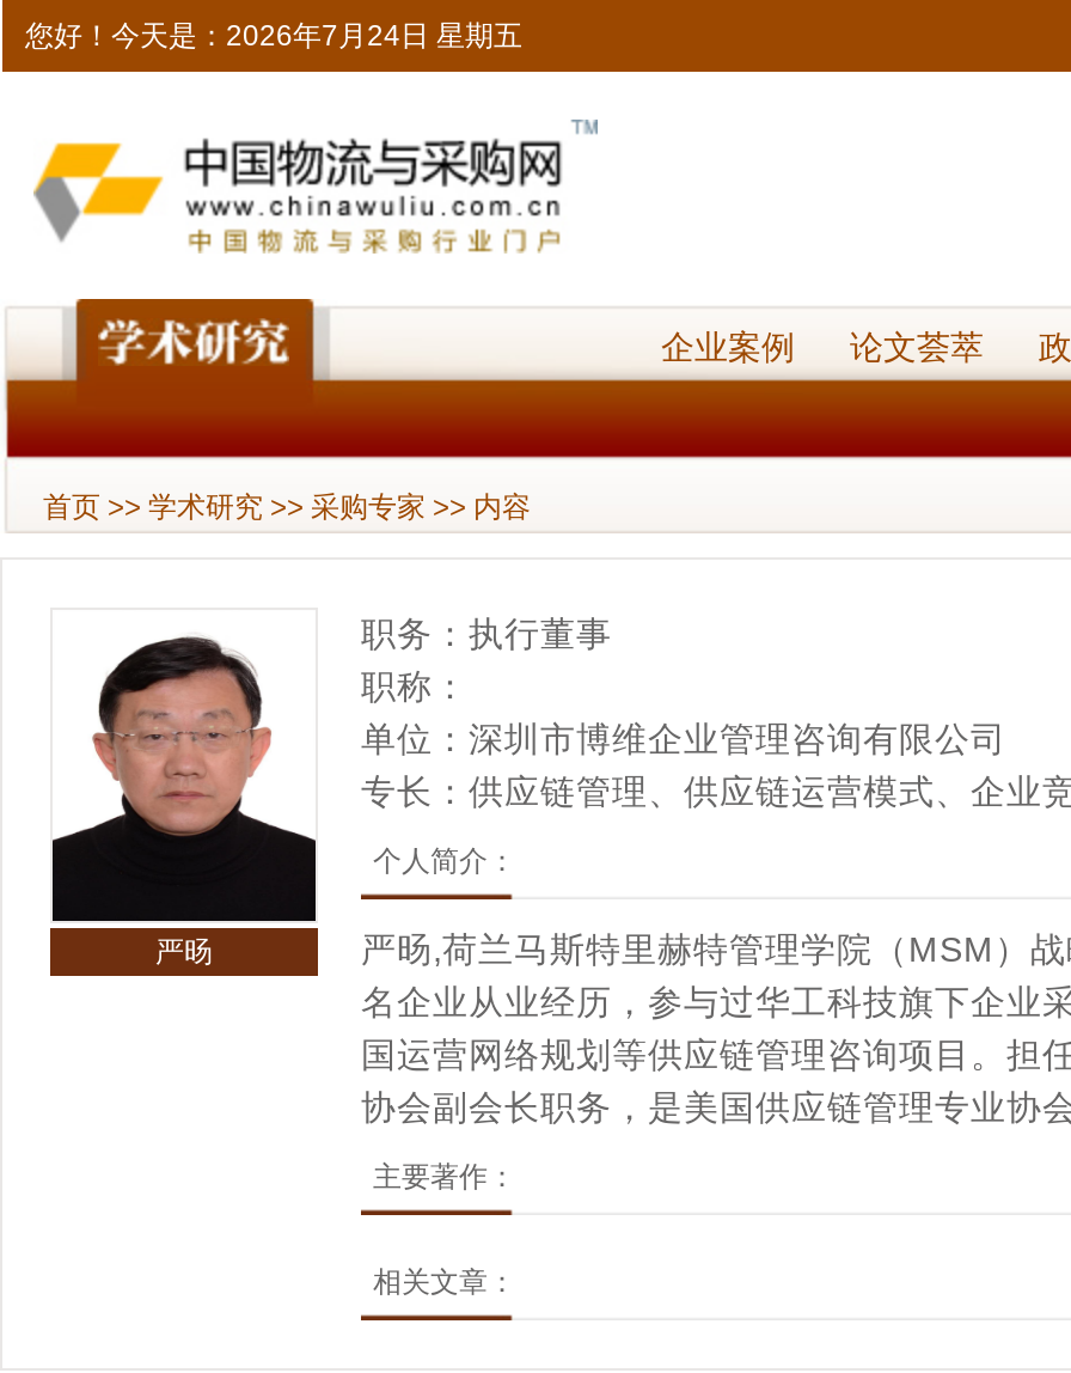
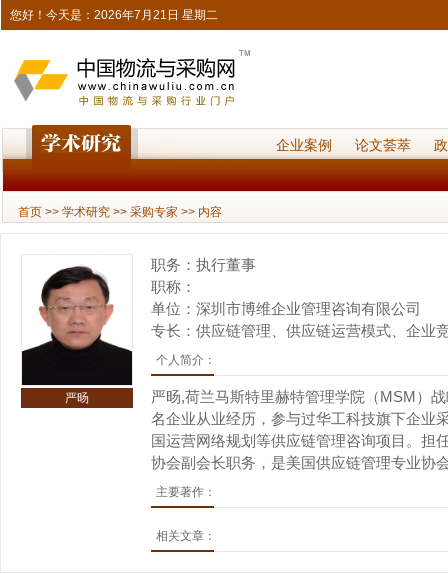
[25,19,522,53] 您好！今天是：2026年7月24日 星期五 -> [10,8,218,22] 您好！今天是：2026年7月21日 星期二

